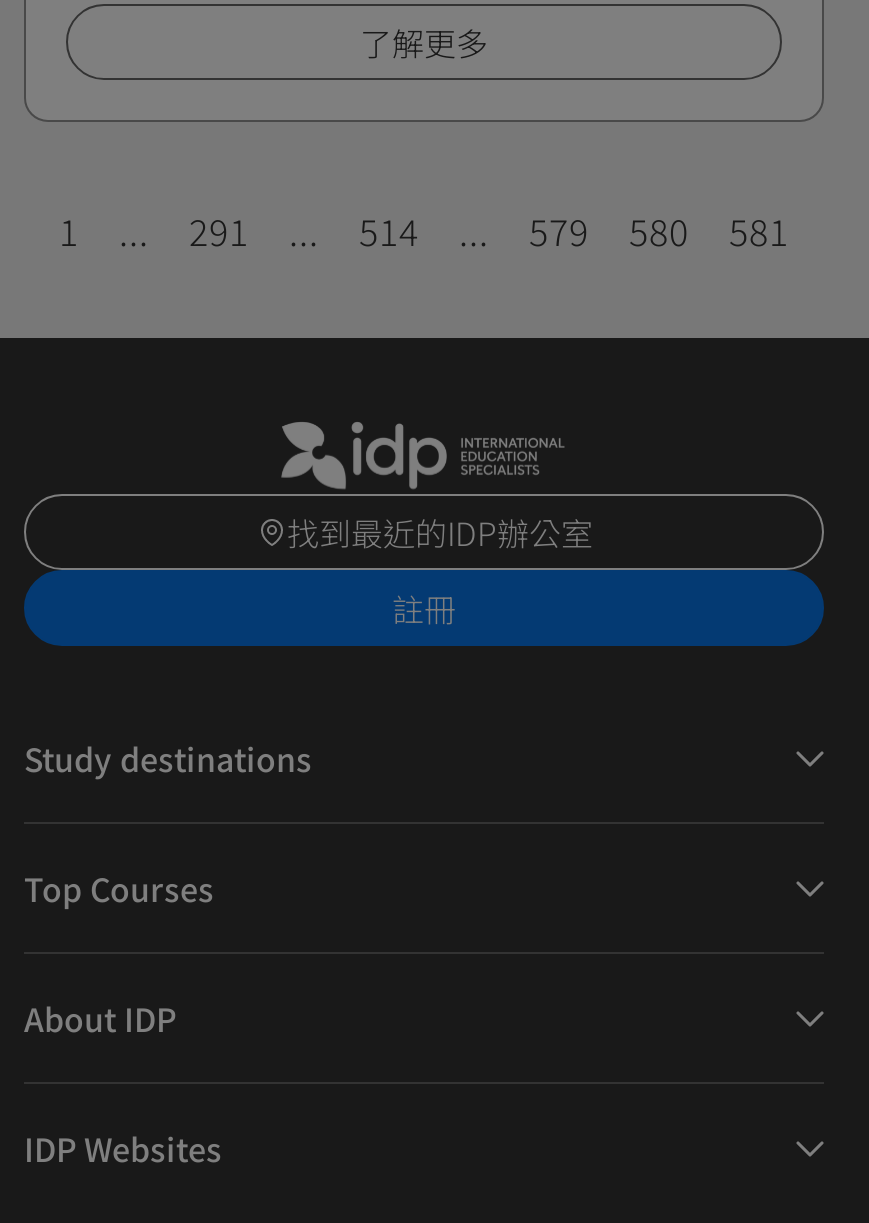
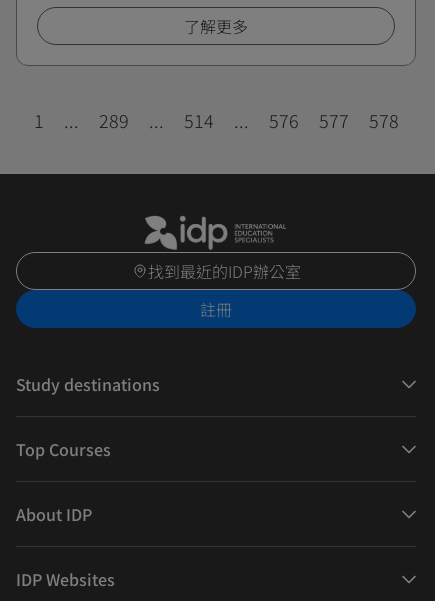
[189,203,249,255] 291 -> [98,106,128,132] 289
[529,203,589,255] 579 -> [268,106,298,132] 576
[629,203,689,255] 580 -> [318,106,348,132] 577
[729,203,789,255] 581 -> [368,106,398,132] 578

